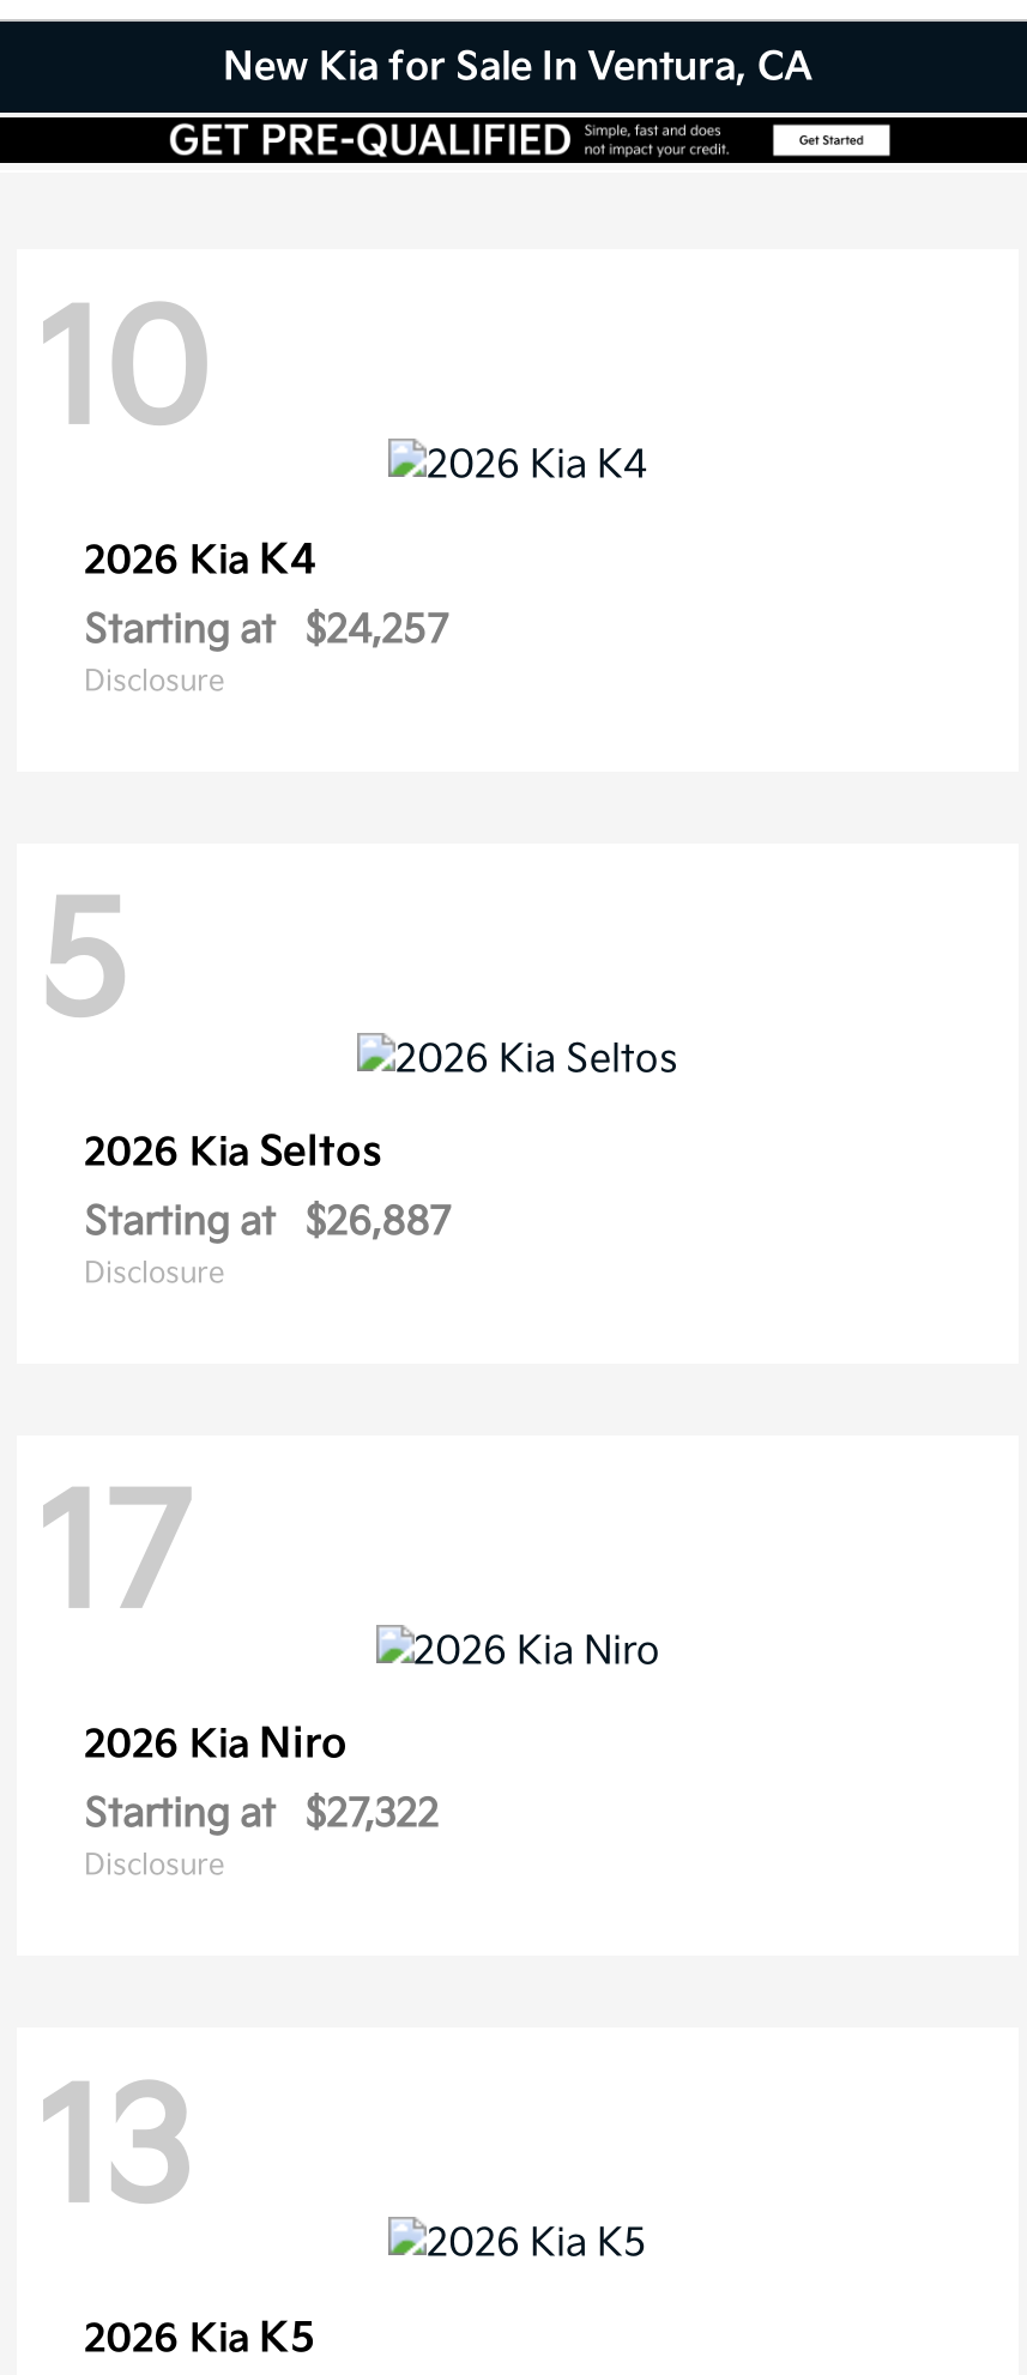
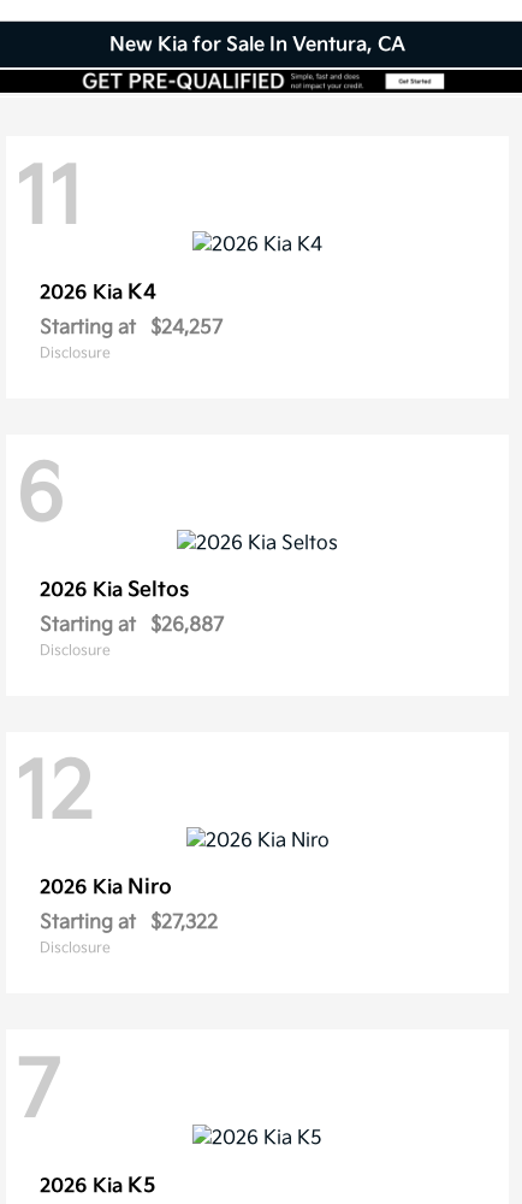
[36,282,209,467] 10 -> [16,153,83,245] 11
[36,875,129,1060] 5 -> [16,450,63,543] 6
[36,1468,189,1652] 17 -> [16,748,93,841] 12
[36,2061,192,2245] 13 -> [16,1046,59,1139] 7

